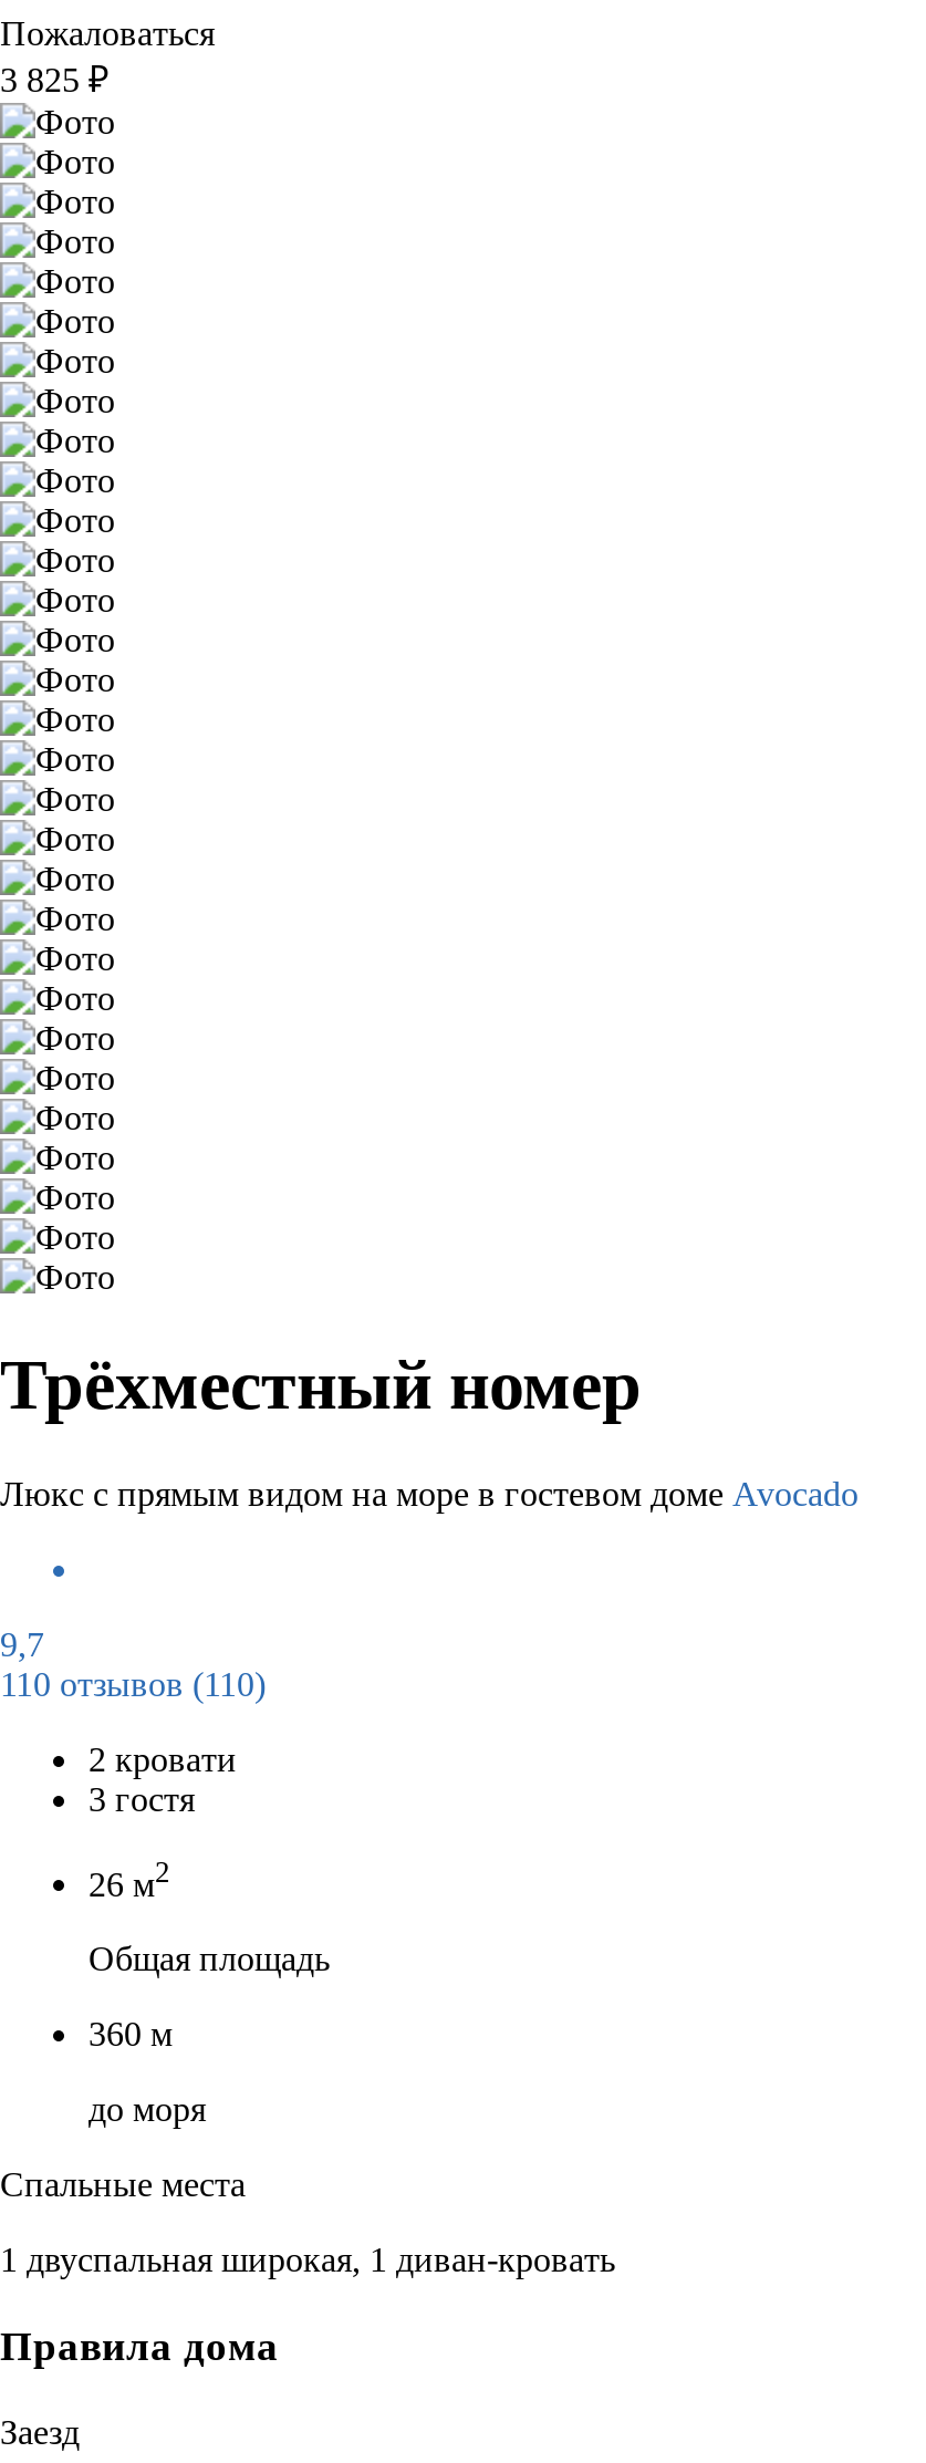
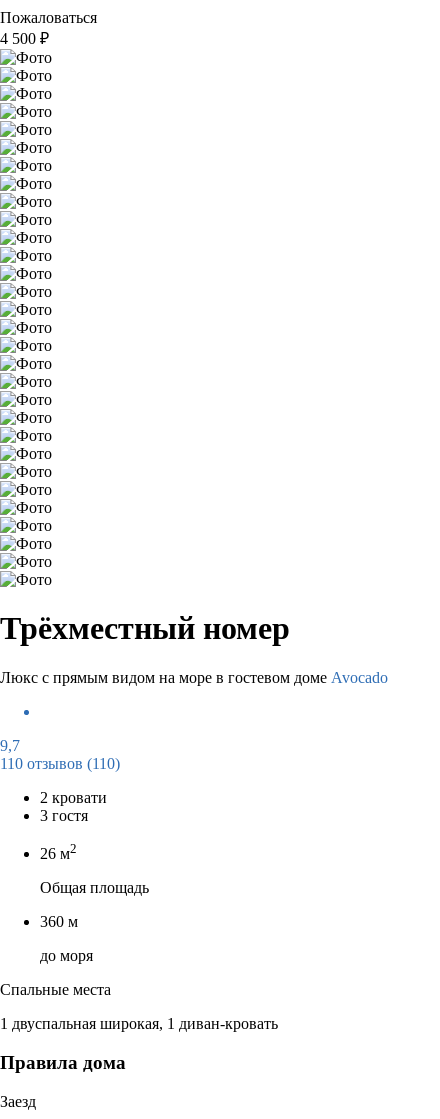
[0,61,108,98] 3 825 ₽ -> [0,30,49,47] 4 500 ₽

